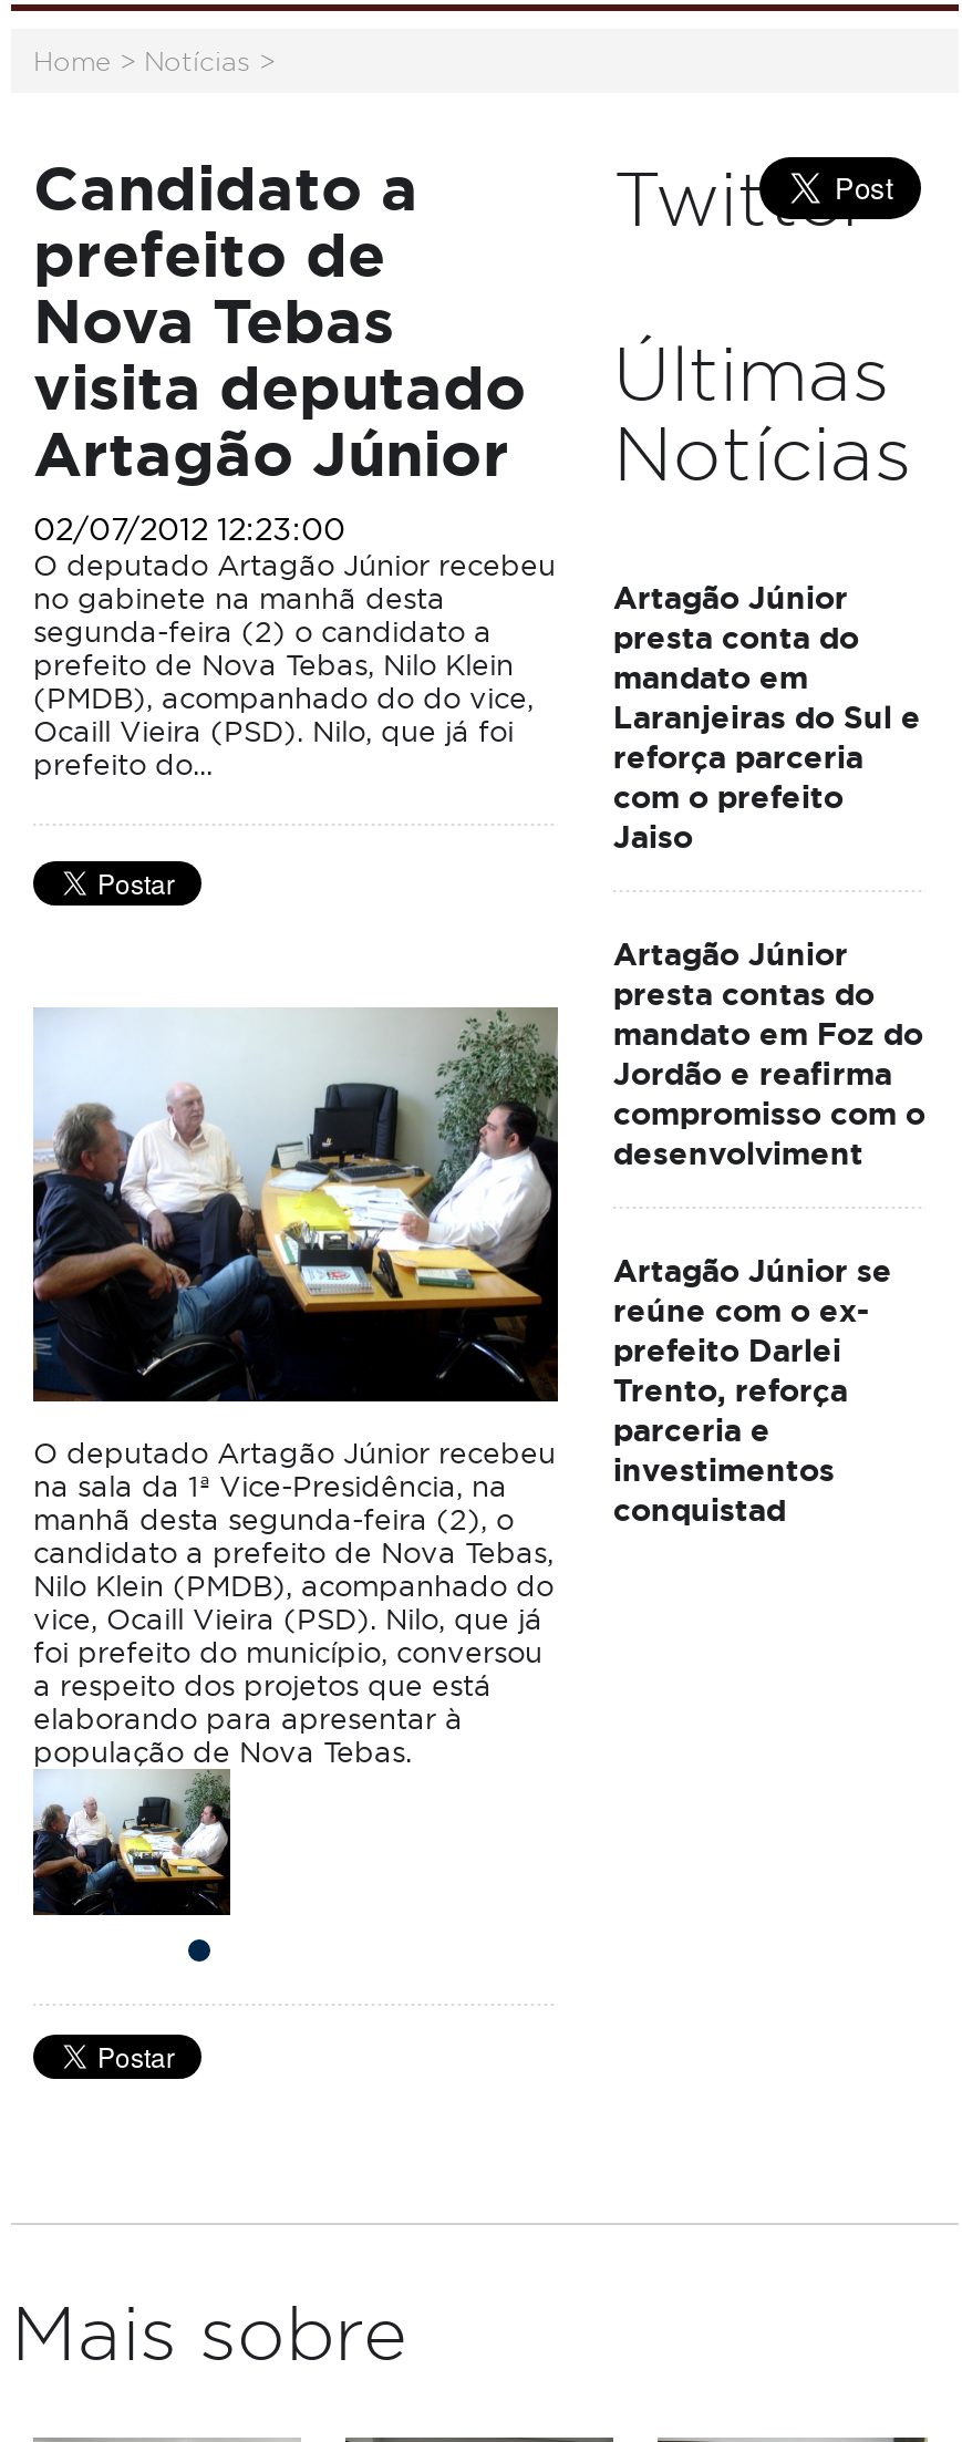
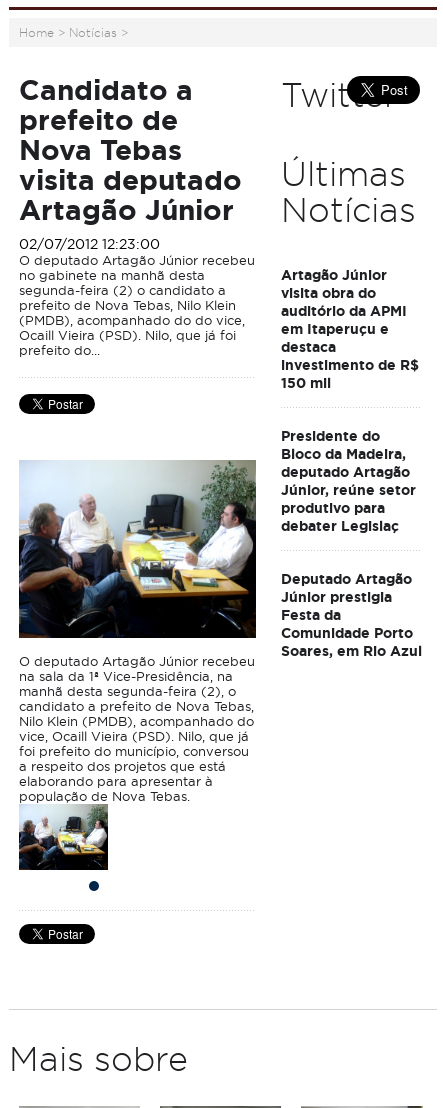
[613,618,921,857] presta conta do | mandato em | Laranjeiras do Sul e | reforça parceria | com o prefeito | Jaiso -> [281,284,419,392] visita obra do | auditório da APMI | em Itaperuçu e | destaca | investimento de R$ | 150 mil
[613,934,925,1173] Artagão Júnior | presta contas do | mandato em Foz do | Jordão e reafirma | compromisso com o | desenvolviment -> [281,427,416,535] Presidente do | Bloco da Madeira, | deputado Artagão | Júnior, reúne setor | produtivo para | debater Legislaç
[613,1251,892,1530] Artagão Júnior se | reúne com o ex- | prefeito Darlei | Trento, reforça | parceria e | investimentos | conquistad -> [281,570,422,660] Deputado Artagão | Júnior prestigia | Festa da | Comunidade Porto | Soares, em Rio Azul

